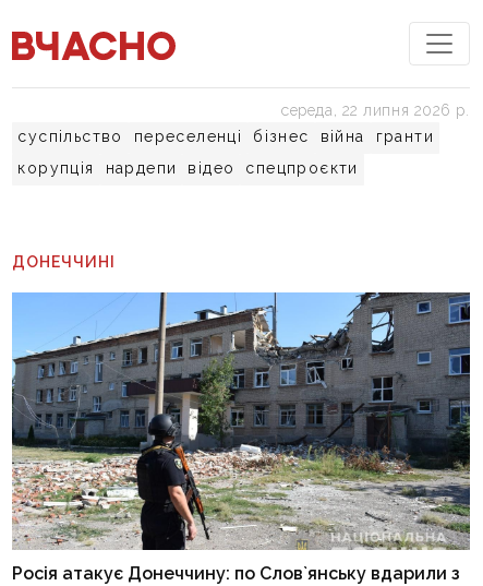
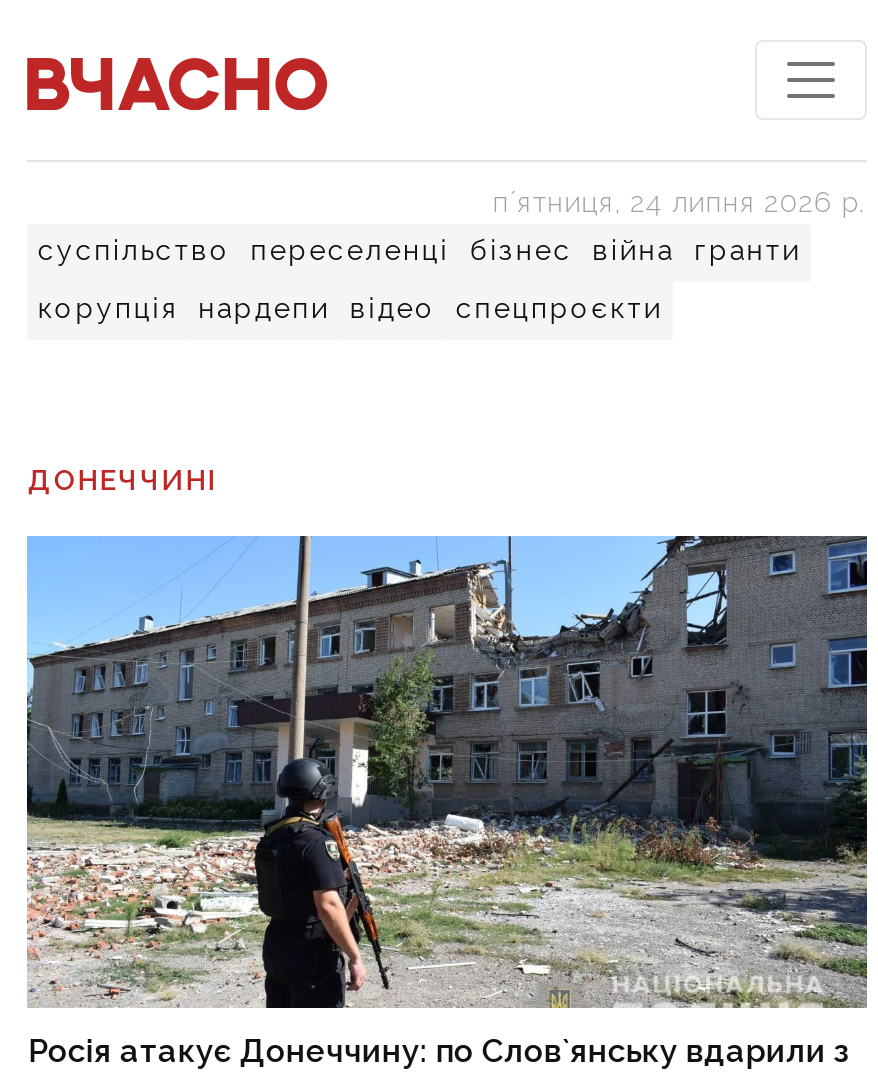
[282,101,469,119] середа, 22 липня 2026 р. -> [493,186,866,218] пʼятниця, 24 липня 2026 р.

